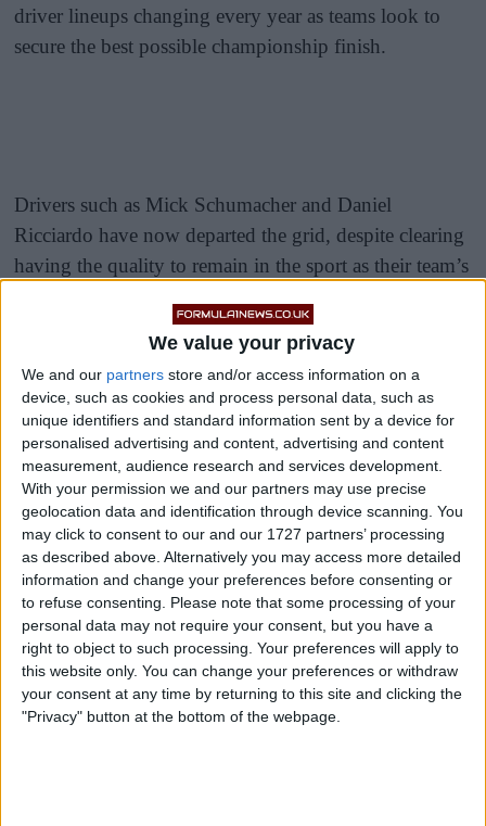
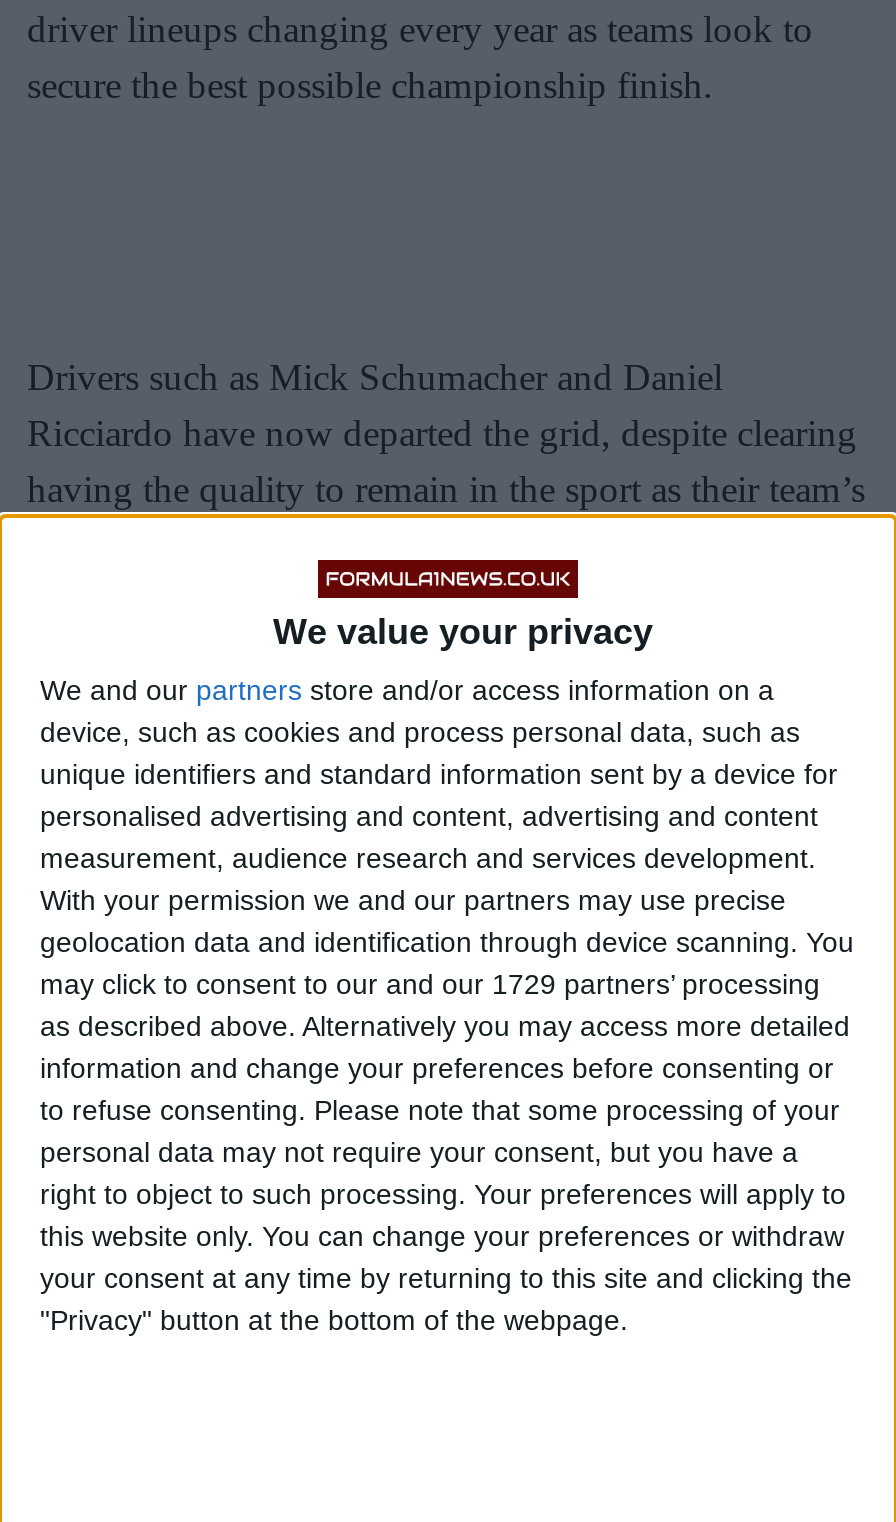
[22,526,445,543] may click to consent to our and our 1727 partners’ processing -> [40,968,820,1000] may click to consent to our and our 1729 partners’ processing

